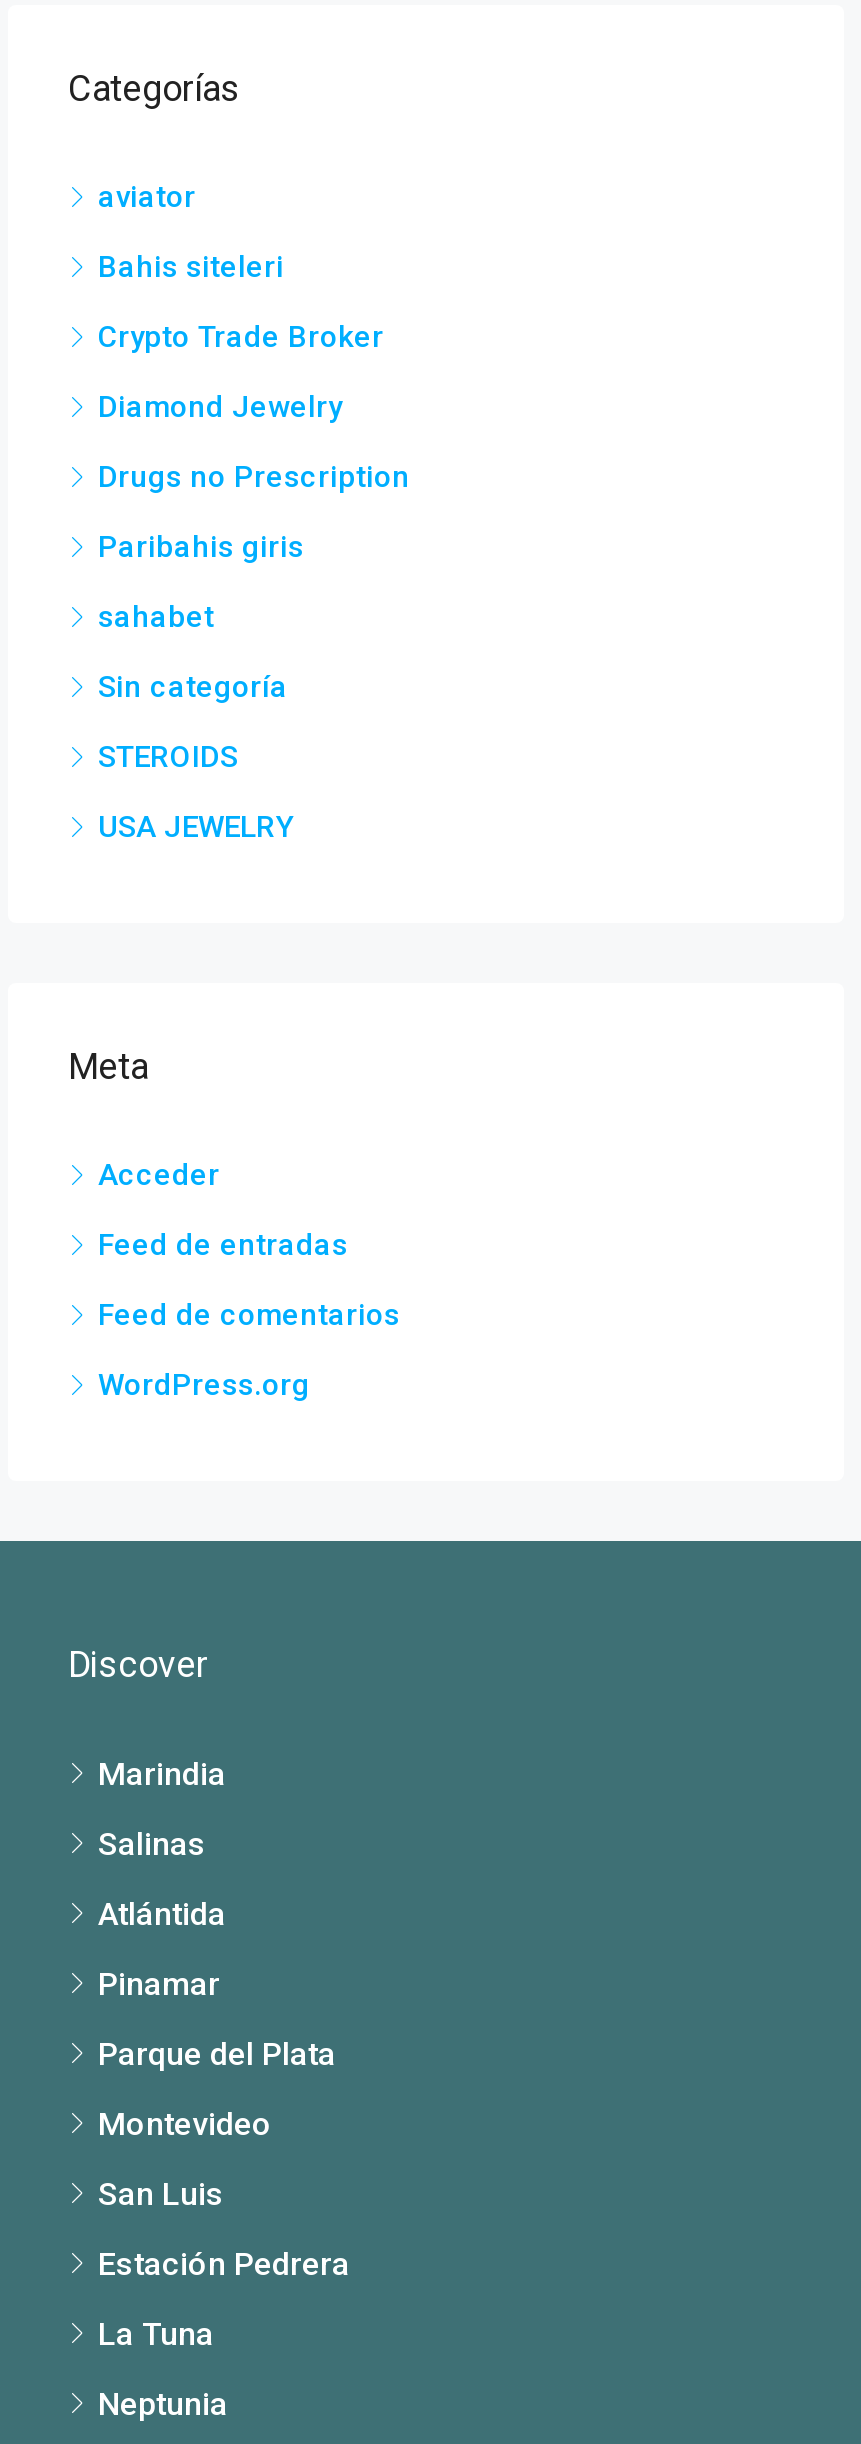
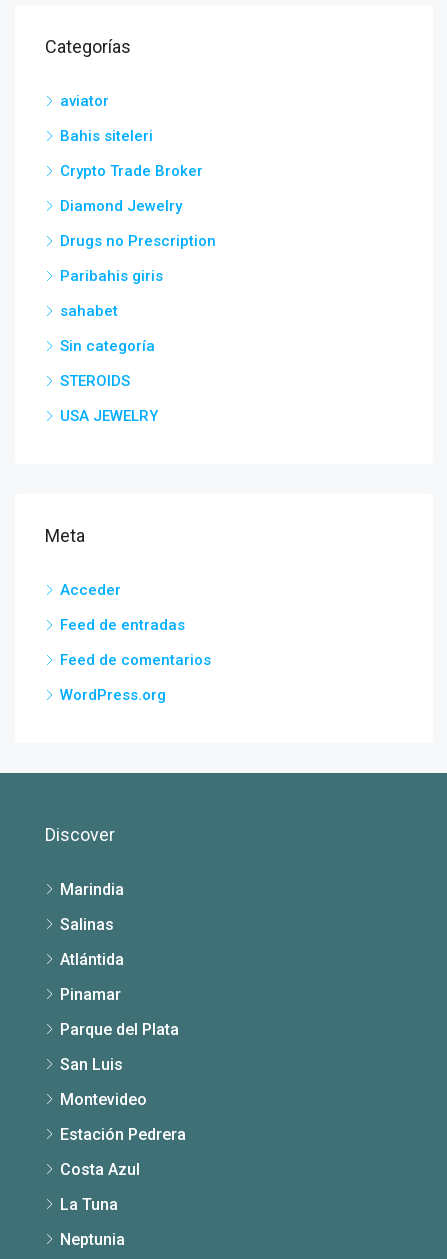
moved [98,2105,272,2143] -> [60,1090,147,1109]: Montevideo
moved [98,2175,224,2213] -> [60,1055,123,1074]: San Luis
none -> [60,1160,140,1179] Costa Azul

